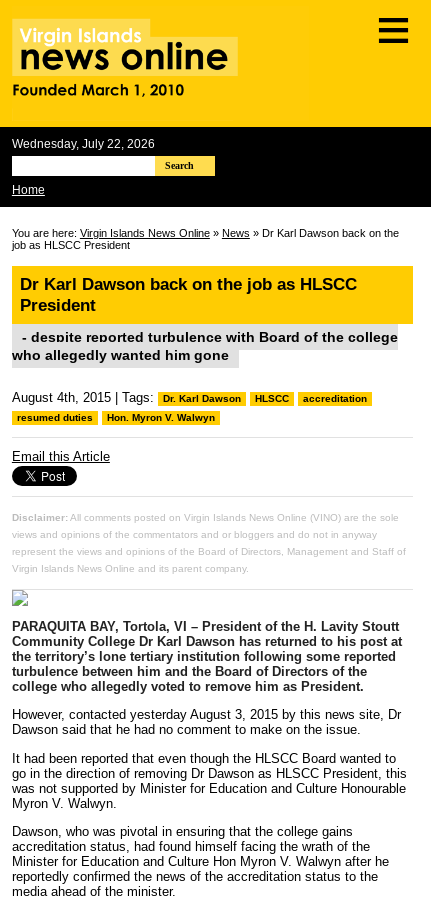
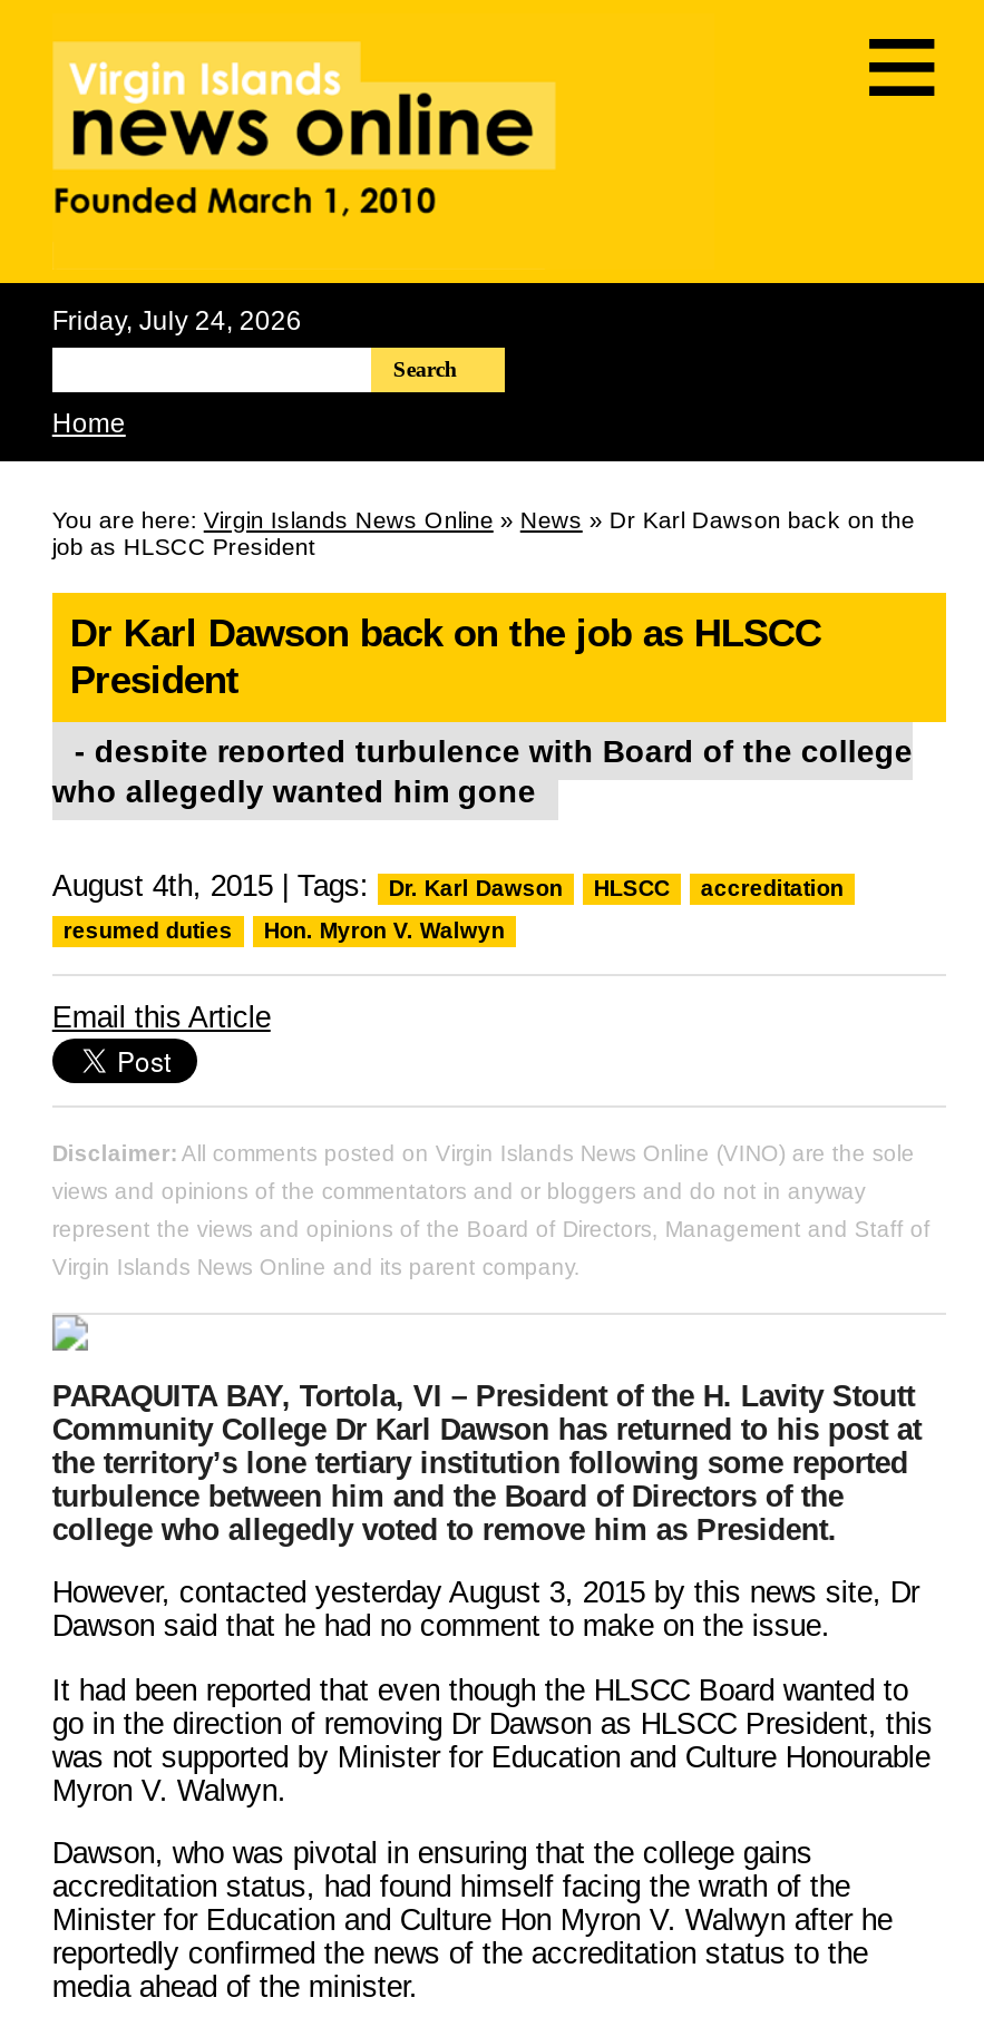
[12,137,155,151] Wednesday, July 22, 2026 -> [52,304,302,336] Friday, July 24, 2026

